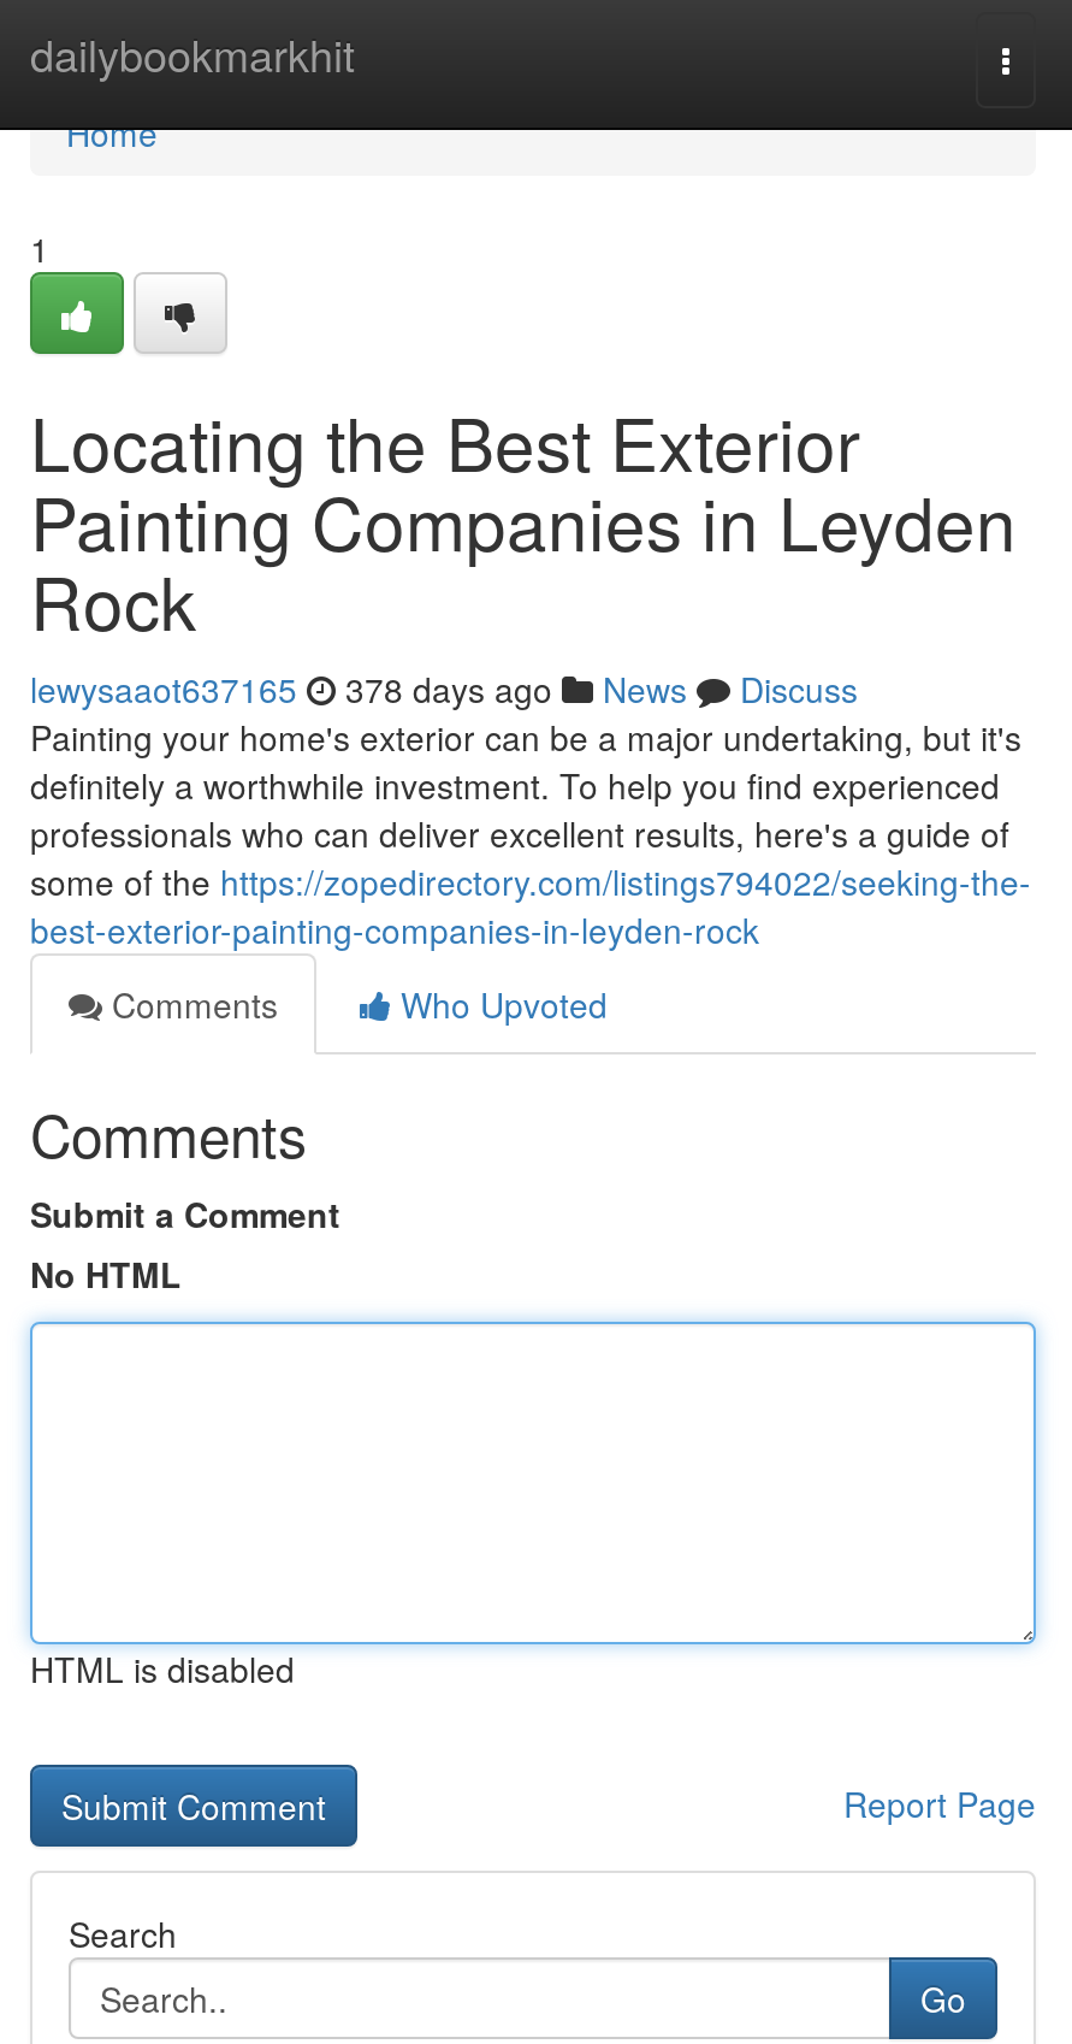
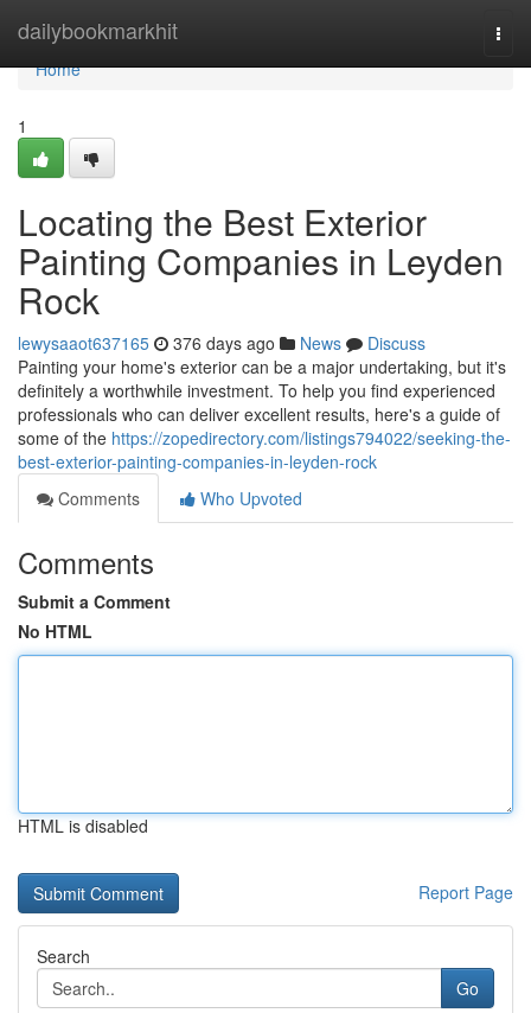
[30,664,858,713] lewysaaot637165 378 days ago News Discuss -> [18,331,426,355] lewysaaot637165 376 days ago News Discuss

